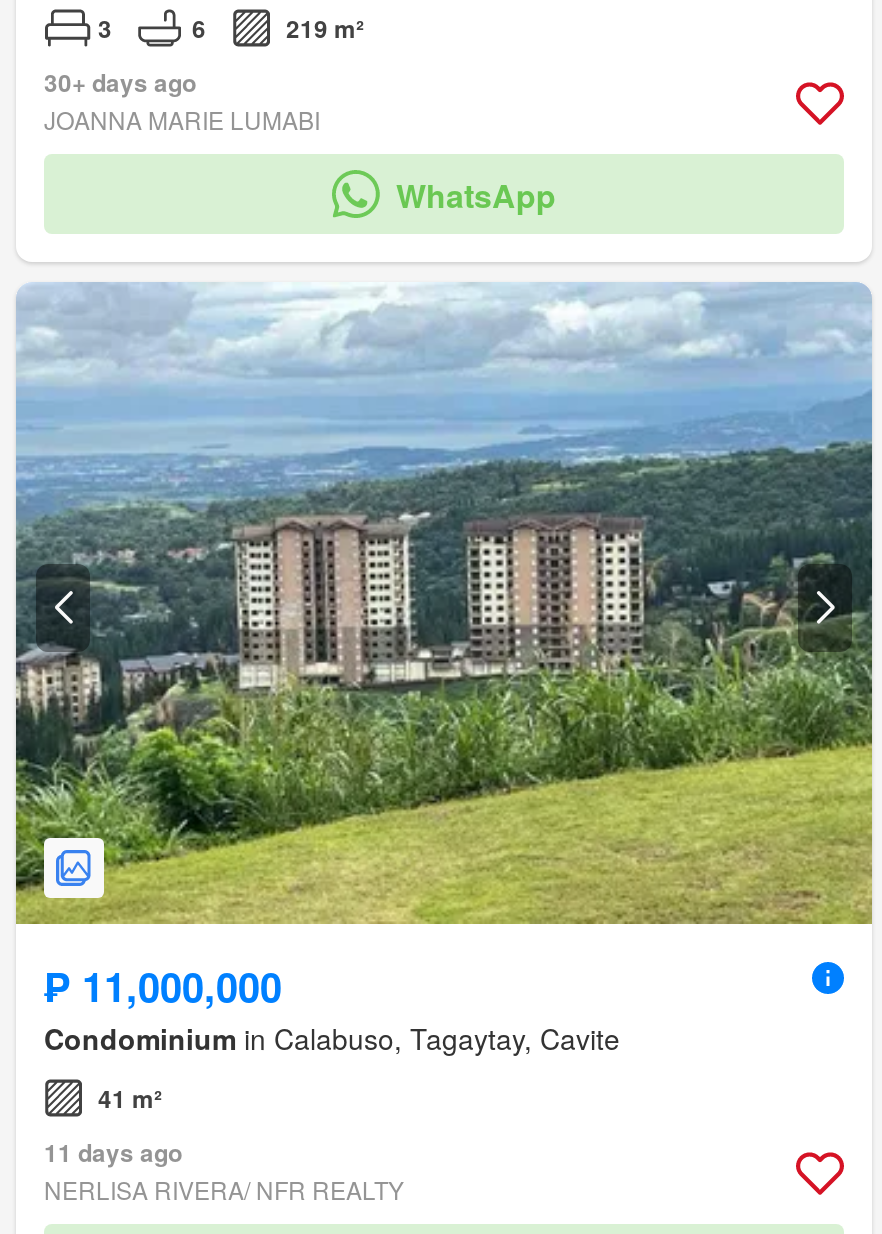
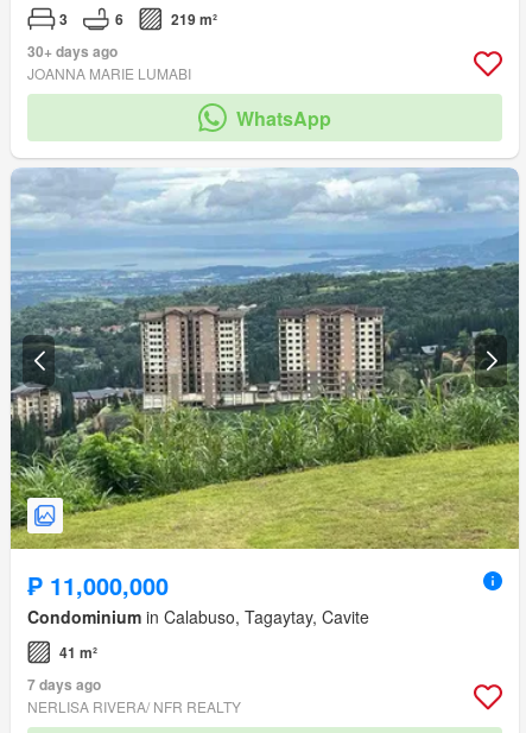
[44,1135,182,1171] 11 days ago -> [27,674,101,695] 7 days ago

